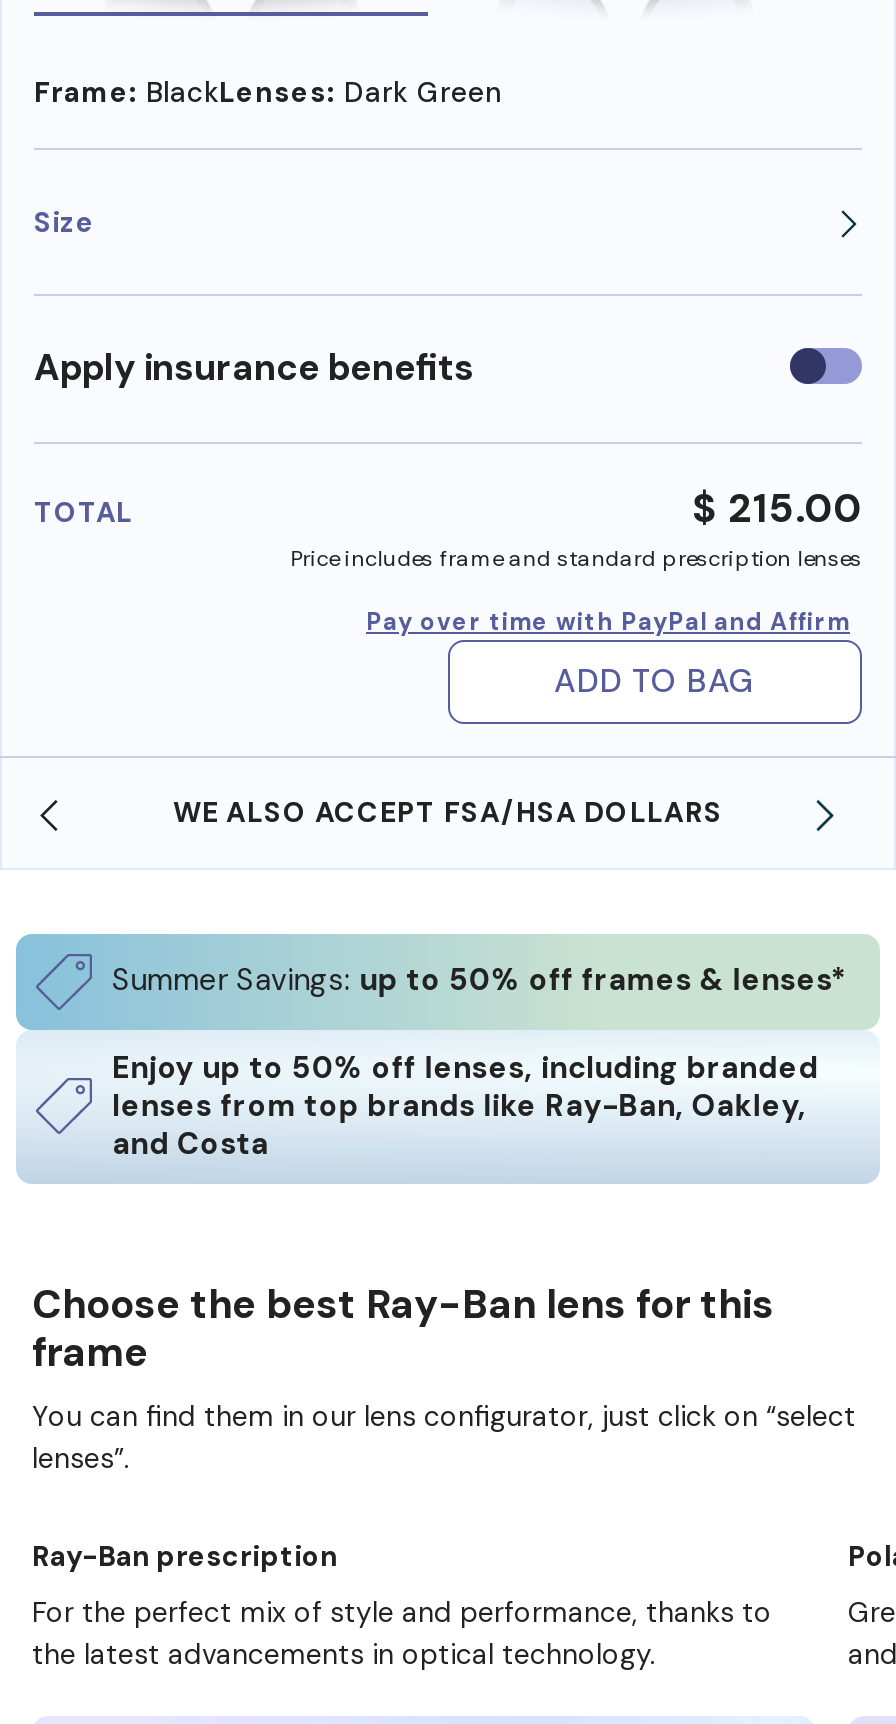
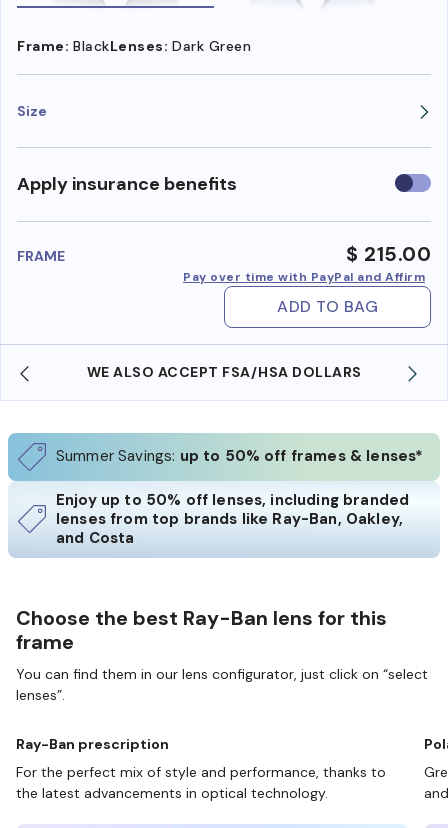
[34,493,132,529] TOTAL -> [17,247,65,265] FRAME
[290,543,862,571] Price includes frame and standard prescription lenses -> none

